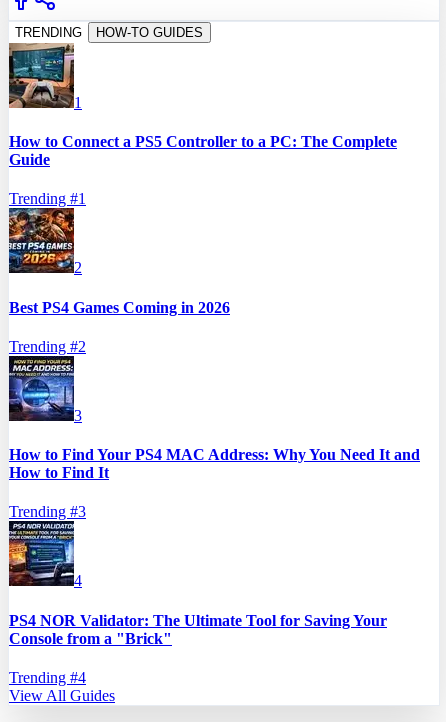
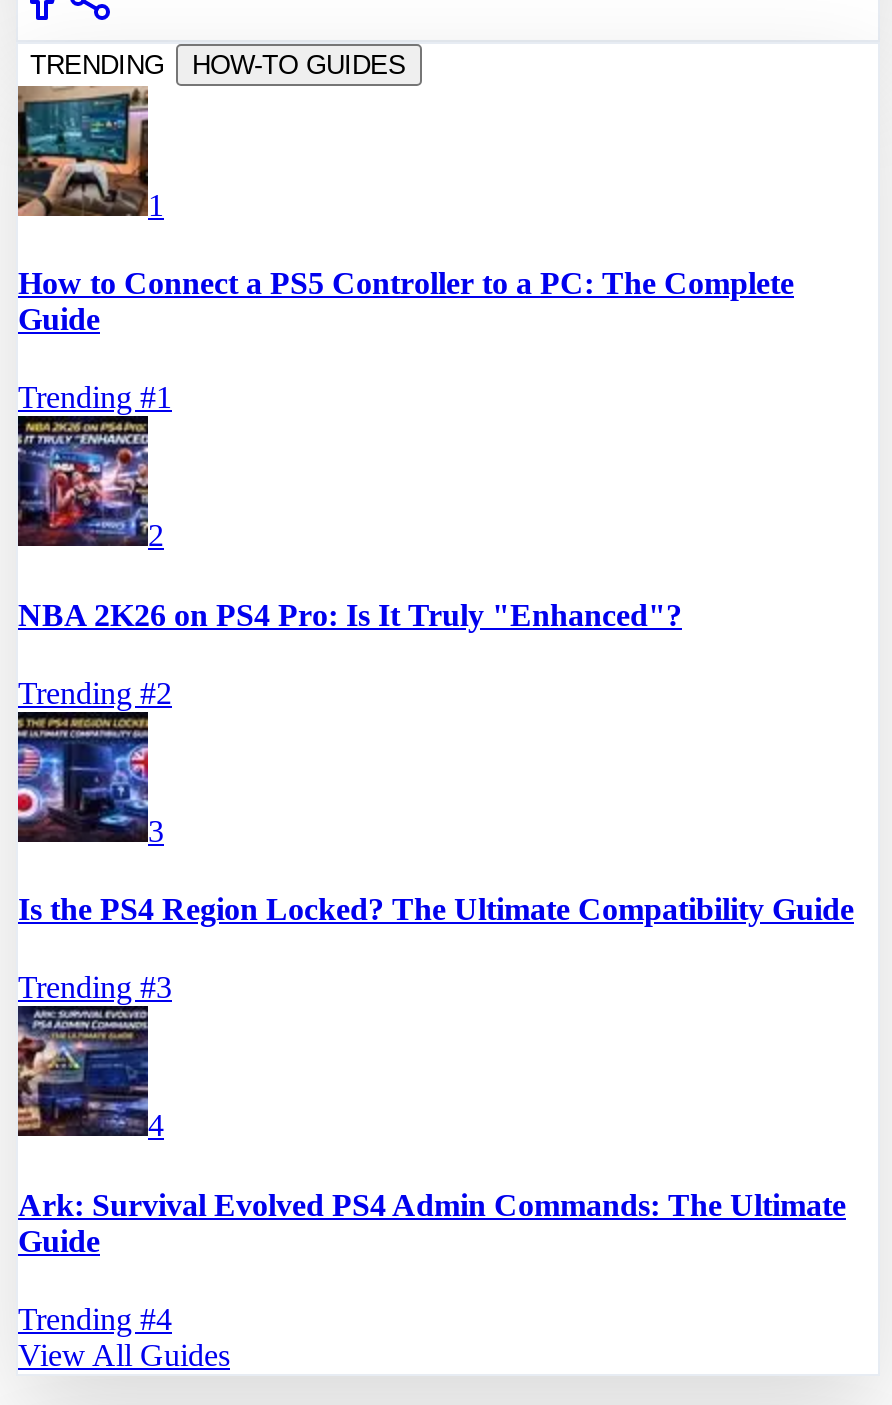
[8,210,230,316] [image] | Best PS4 Games Coming in 2026 -> [16,420,682,631] [image] | NBA 2K26 on PS4 Pro: Is It Truly "Enhanced"?
[8,357,420,481] [image] | How to Find Your PS4 MAC Address: Why You Need It and | How to Find It -> [16,718,854,926] [image] | Is the PS4 Region Locked? The Ultimate Compatibility Guide
[8,523,387,647] [image] | PS4 NOR Validator: The Ultimate Tool for Saving Your | Console from a "Brick" -> [16,1010,846,1257] [image] | Ark: Survival Evolved PS4 Admin Commands: The Ultimate | Guide

